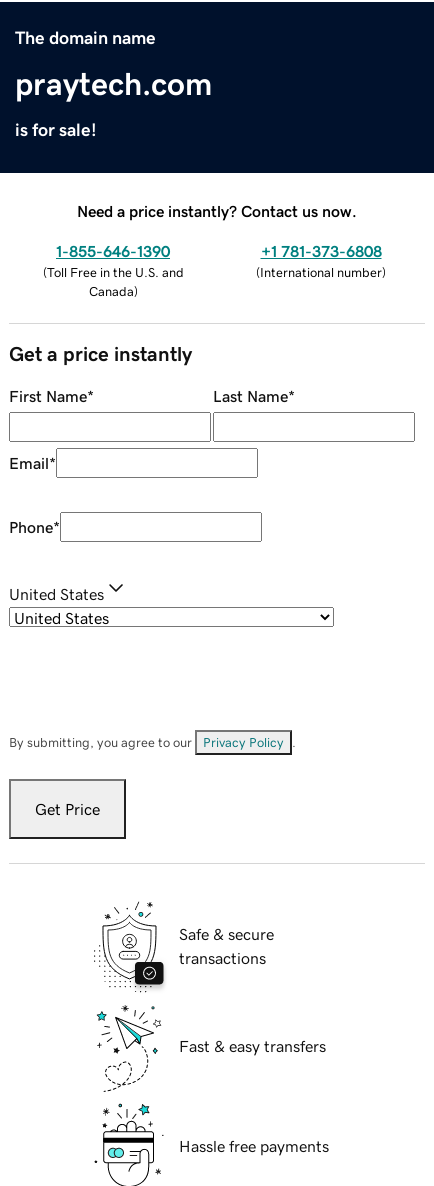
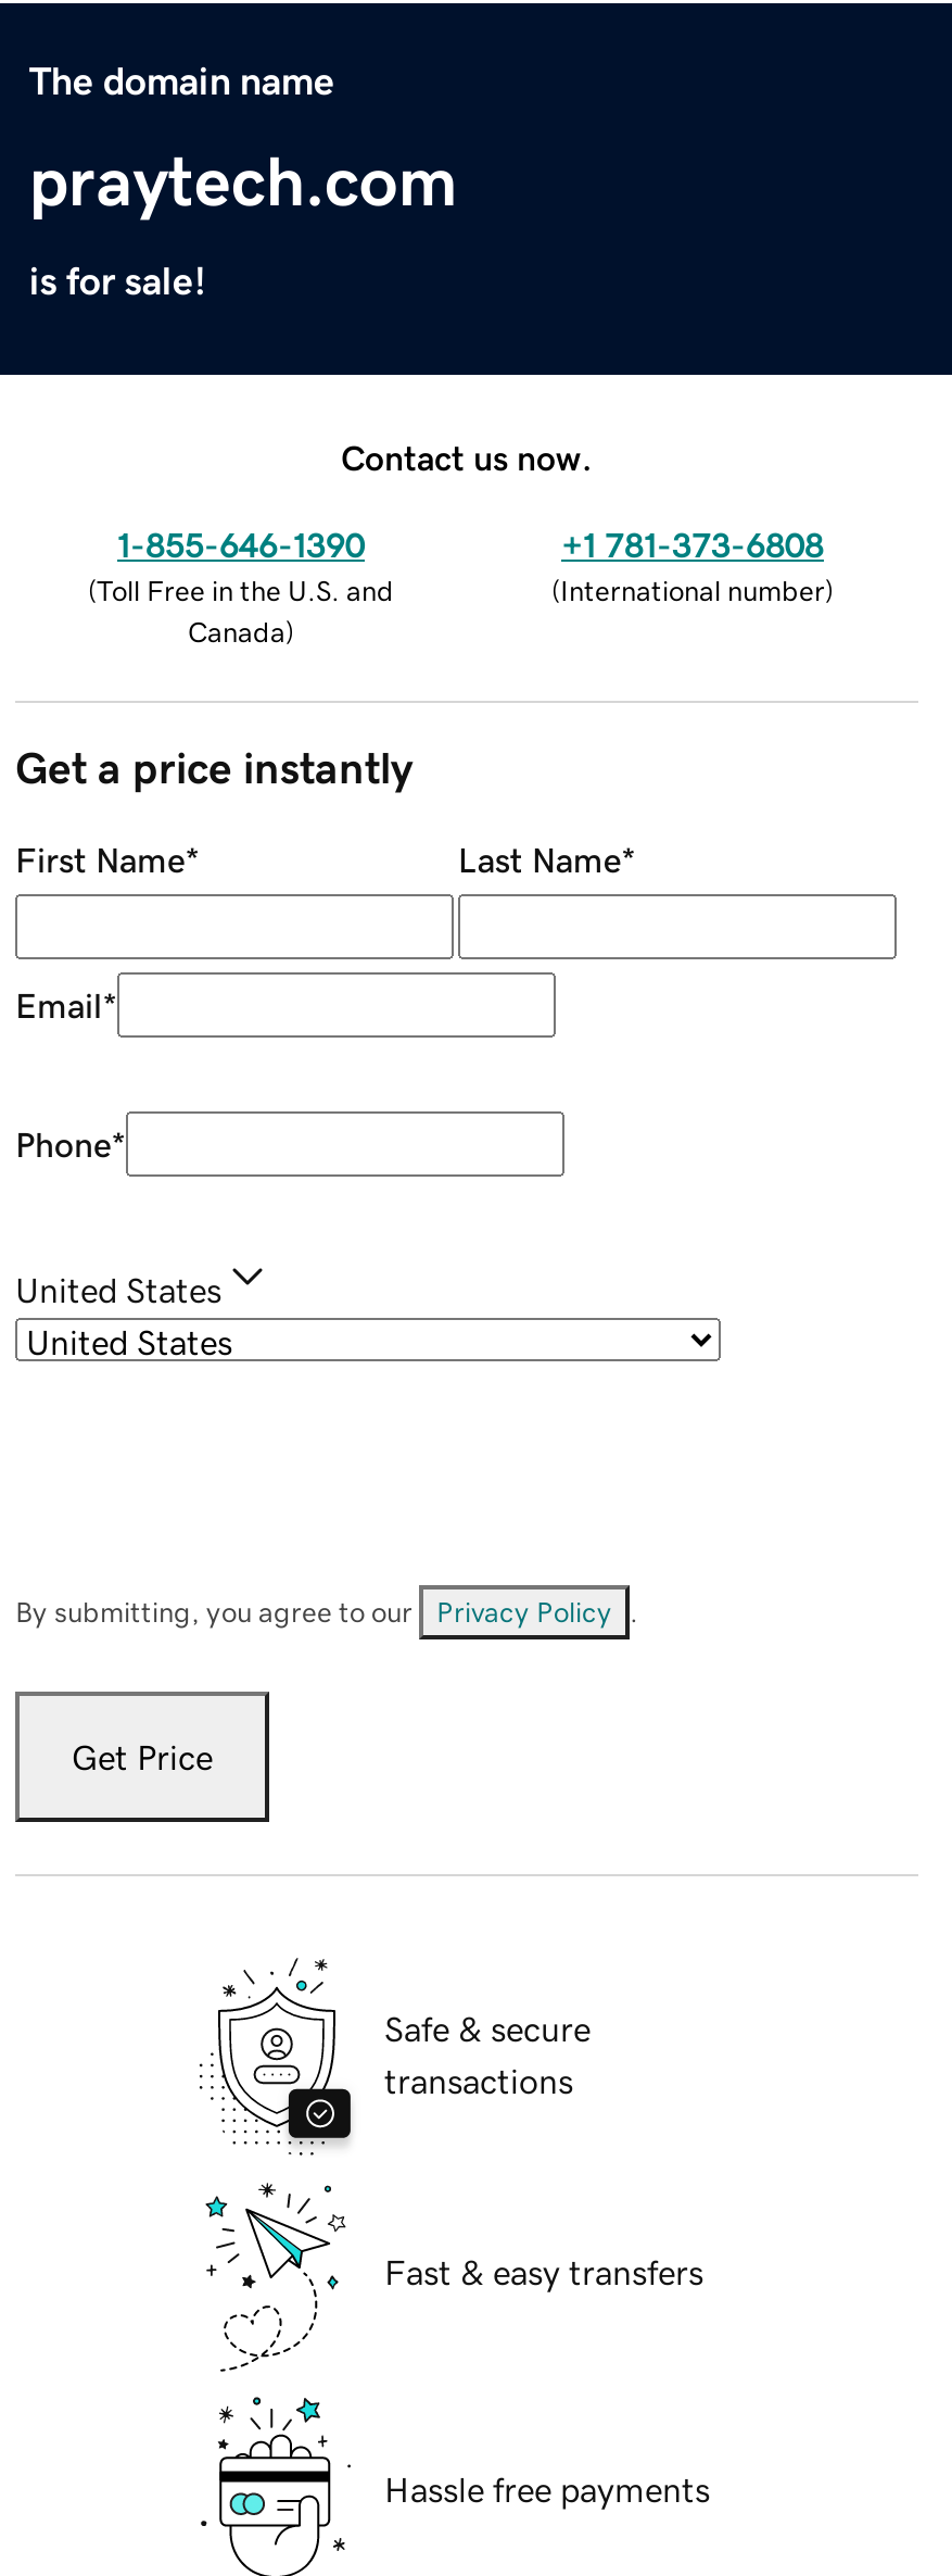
[77,203,357,219] Need a price instantly? Contact us now. -> [341,439,593,474] Contact us now.

